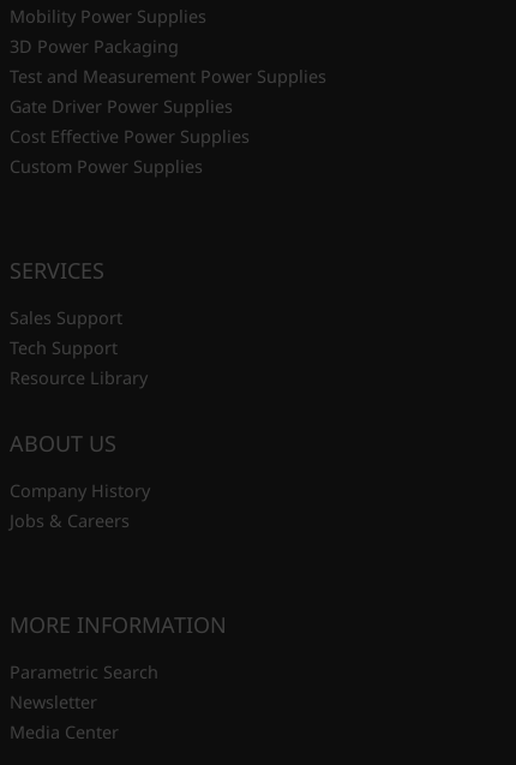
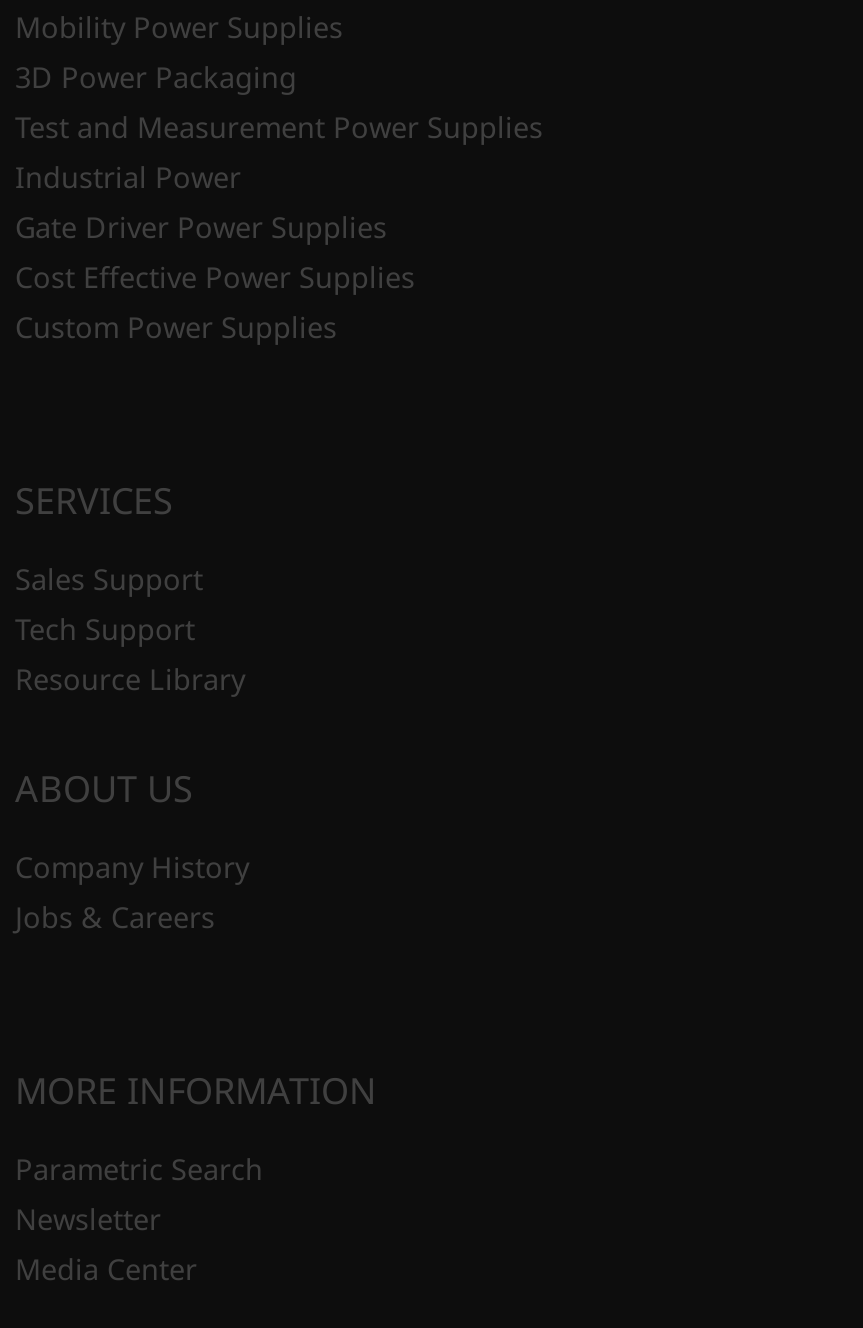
none -> [15,157,241,195] Industrial Power

